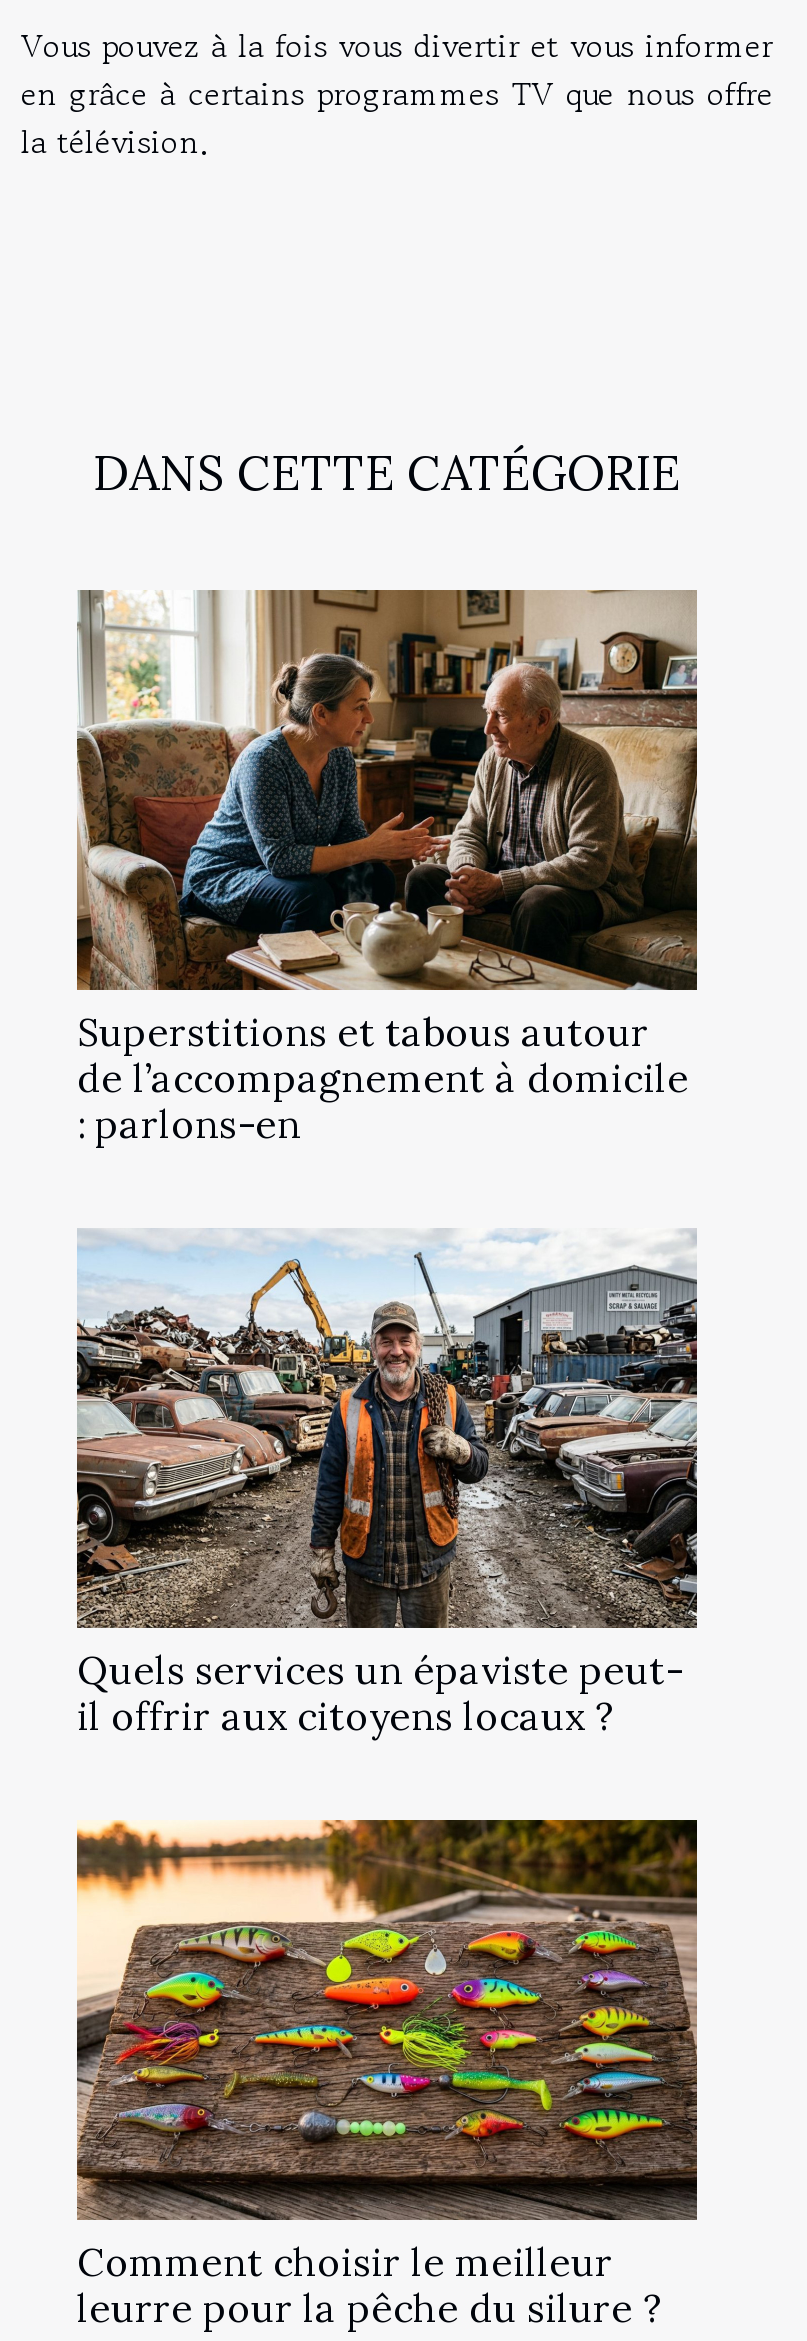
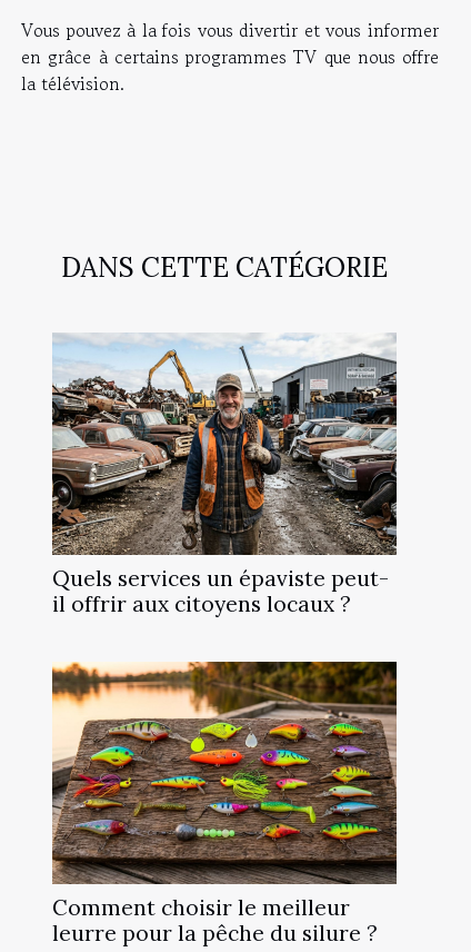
[77,588,699,1148] [image] | Superstitions et tabous autour | de l’accompagnement à domicile | : parlons-en -> none

